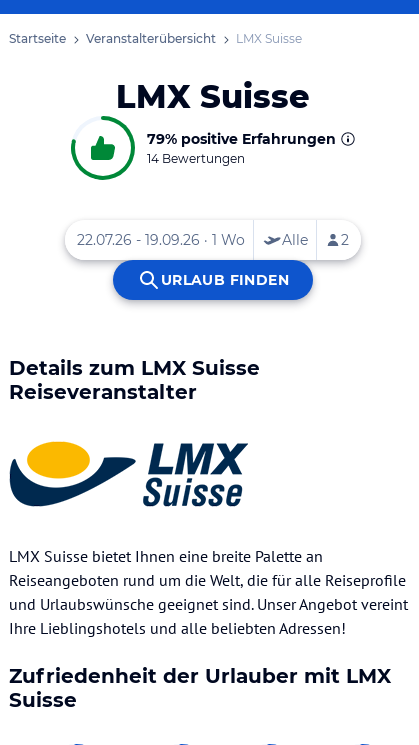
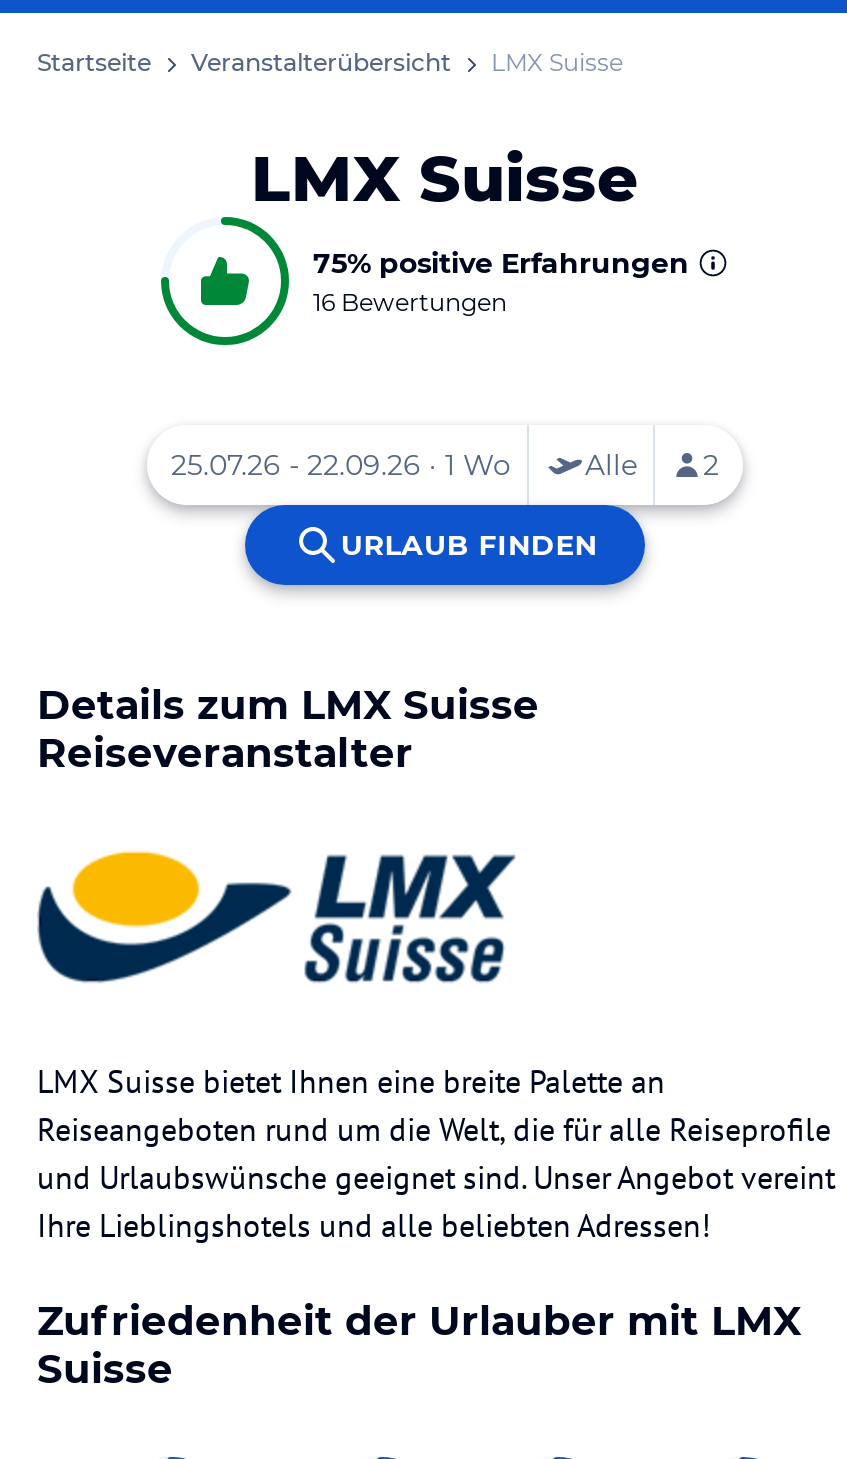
[146,129,335,147] 79% positive Erfahrungen -> [313,244,689,280] 75% positive Erfahrungen
[146,150,244,165] 14 Bewertungen -> [313,286,507,316] 16 Bewertungen

